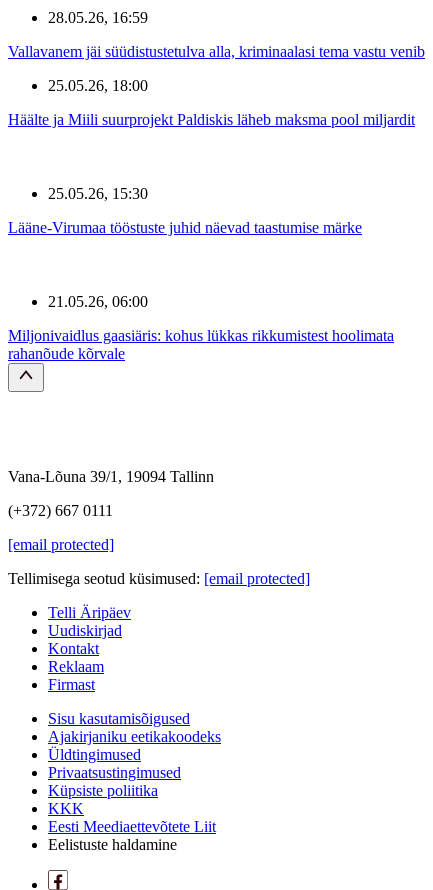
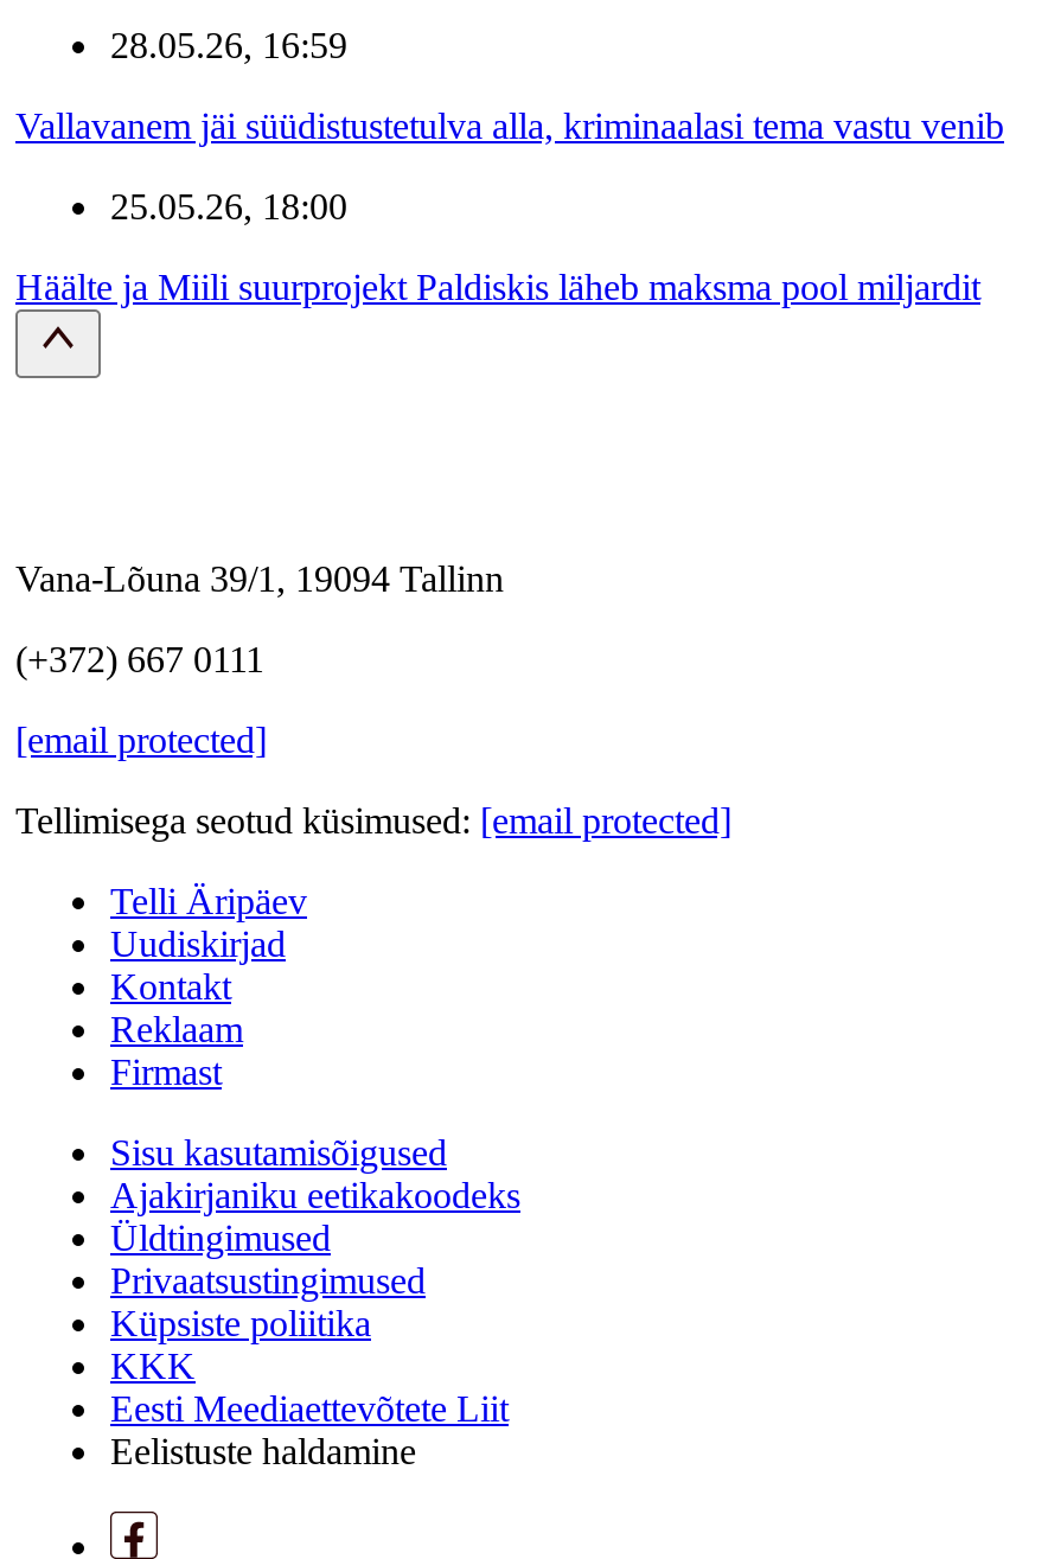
[8,185,362,236] 25.05.26, 15:30 | Lääne-Virumaa tööstuste juhid näevad taastumise märke -> none
[8,293,394,362] 21.05.26, 06:00 | Miljonivaidlus gaasiäris: kohus lükkas rikkumistest hoolimata | rahanõude kõrvale -> none

